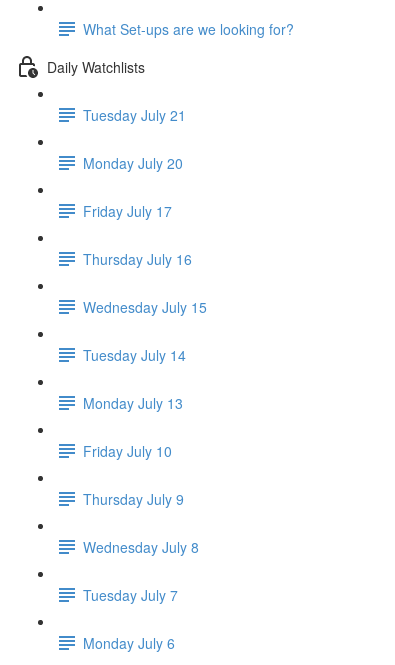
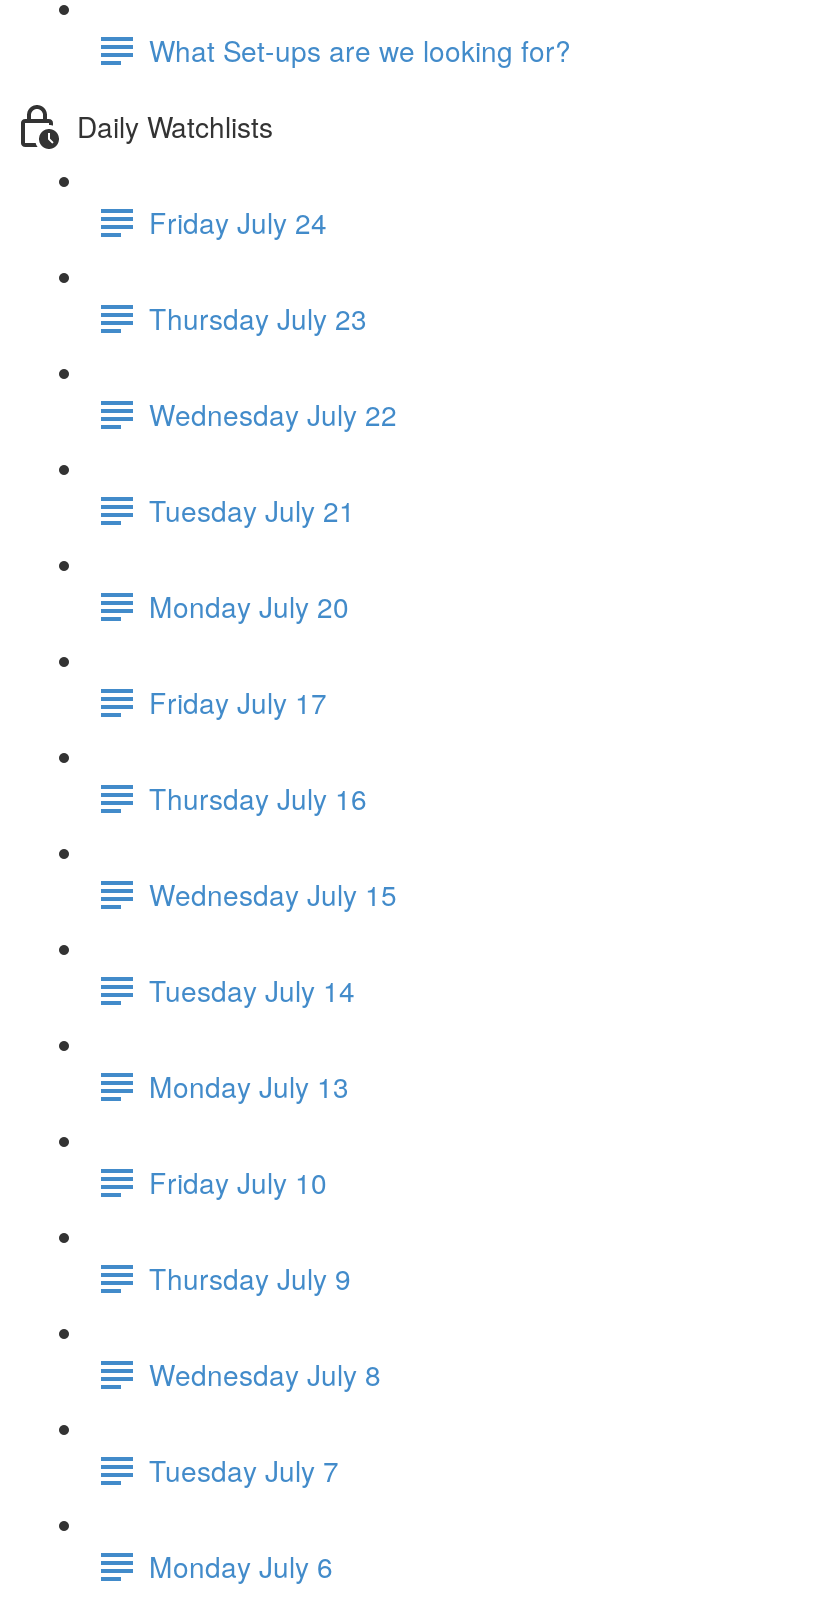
none -> [149,202,397,434] Friday July 24 | Thursday July 23 | Wednesday July 22

